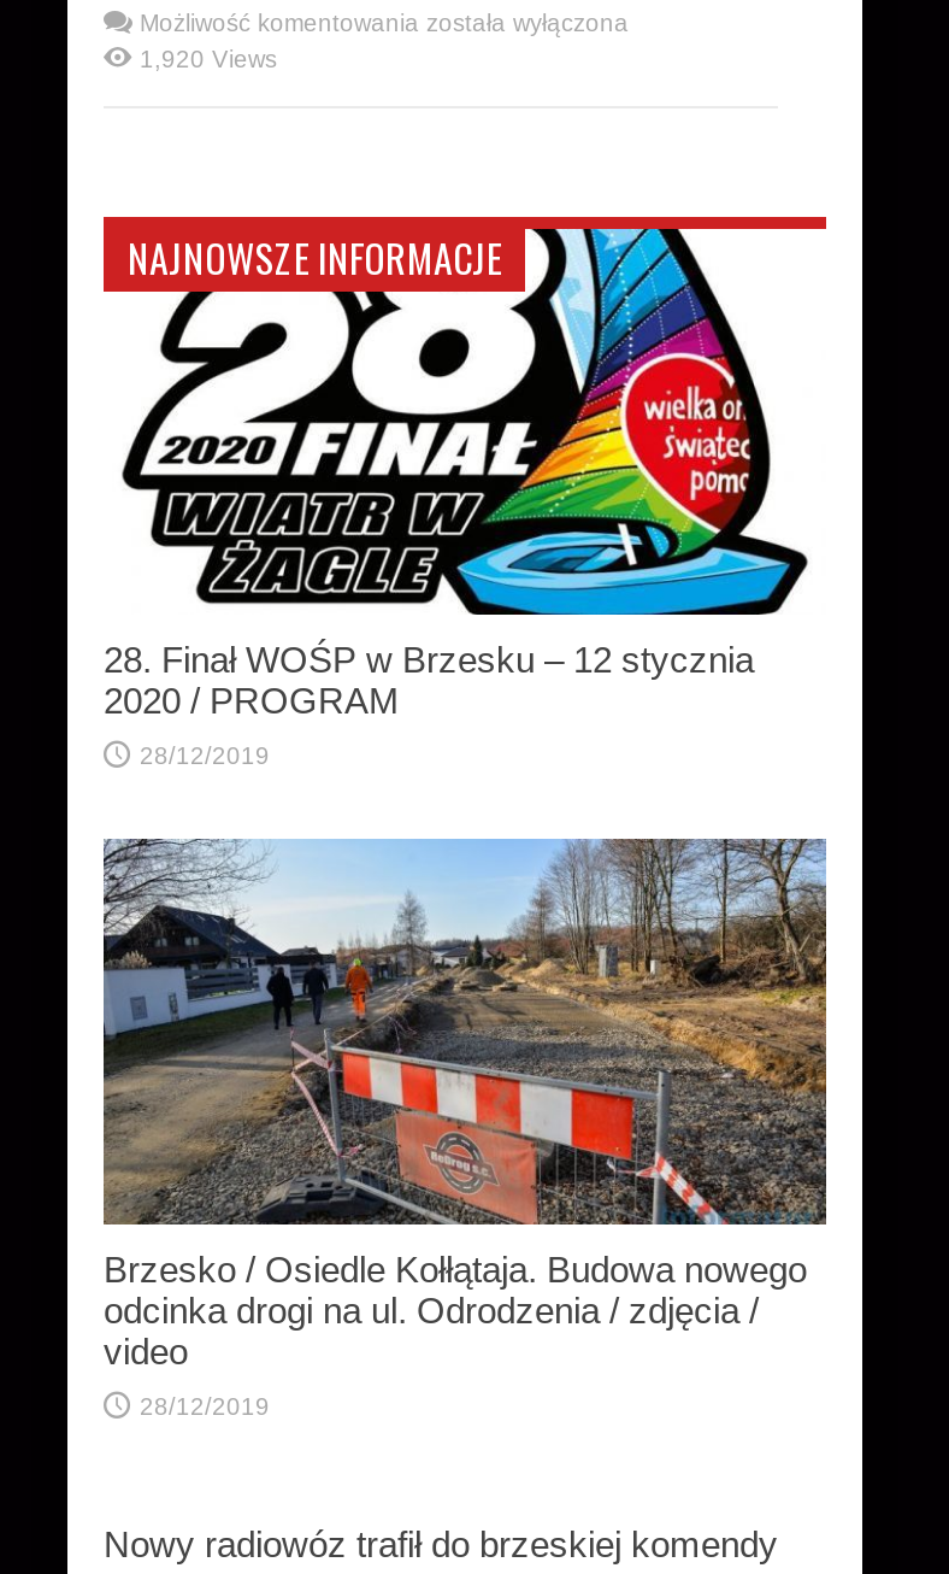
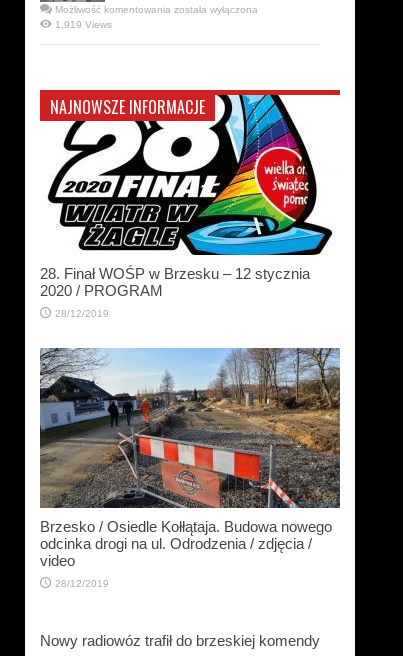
[140,46,277,73] 1,920 Views -> [55,19,112,30] 1,919 Views

